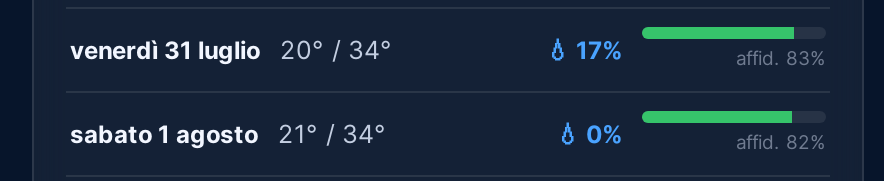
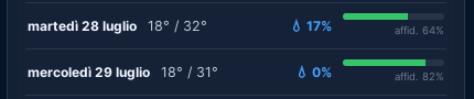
[70,34,260,64] venerdì 31 luglio -> [28,17,137,34] martedì 28 luglio
[280,34,392,64] 20° / 34° -> [148,17,207,34] 18° / 32°
[736,47,826,69] affid. 83% -> [395,24,444,36] affid. 64%
[70,118,386,148] sabato 1 agosto | 21° / 34° -> [28,63,218,80] mercoledì 29 luglio | 18° / 31°

